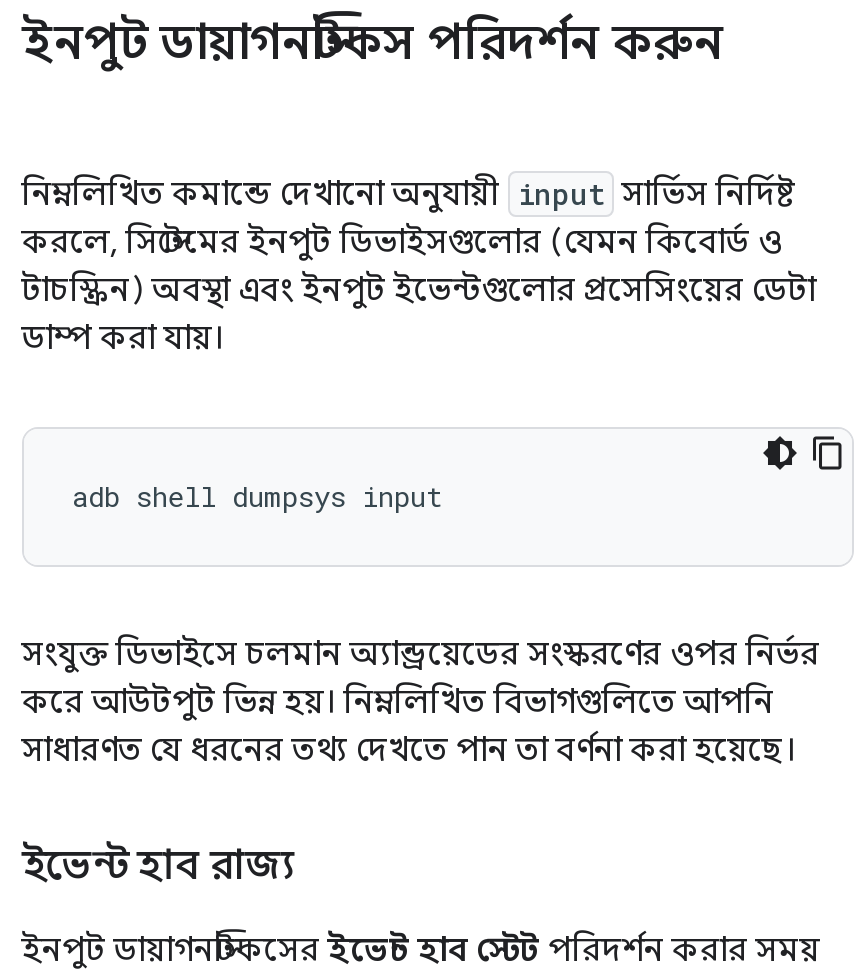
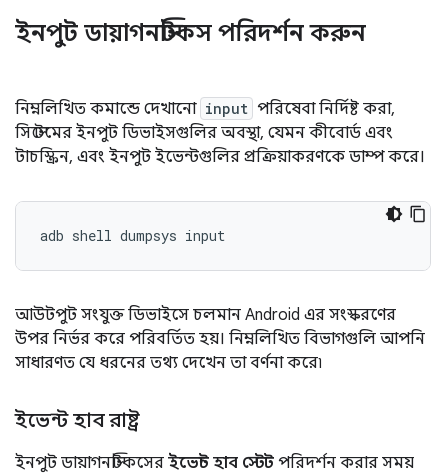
[22,175,816,359] নিম্নলিখিত কমান্ডে দেখানো অনুযায়ী input সার্ভিস নির্দিষ্ট | করলে, সিস্টেমের ইনপুট ডিভাইসগুলোর (যেমন কিবোর্ড ও | টাচস্ক্রিন) অবস্থা এবং ইনপুট ইভেন্টগুলোর প্রসেসিংয়ের ডেটা | ডাম্প করা যায়। -> [15,99,425,167] নিম্নলিখিত কমান্ডে দেখানো input পরিষেবা নির্দিষ্ট করা, | সিস্টেমের ইনপুট ডিভাইসগুলির অবস্থা, যেমন কীবোর্ড এবং | টাচস্ক্রিন, এবং ইনপুট ইভেন্টগুলির প্রক্রিয়াকরণকে ডাম্প করে।
[22,635,820,771] সংযুক্ত ডিভাইসে চলমান অ্যান্ড্রয়েডের সংস্করণের ওপর নির্ভর | করে আউটপুট ভিন্ন হয়। নিম্নলিখিত বিভাগগুলিতে আপনি | সাধারণত যে ধরনের তথ্য দেখতে পান তা বর্ণনা করা হয়েছে। -> [15,305,425,373] আউটপুট সংযুক্ত ডিভাইসে চলমান Android এর সংস্করণের | উপর নির্ভর করে পরিবর্তিত হয়। নিম্নলিখিত বিভাগগুলি আপনি | সাধারণত যে ধরনের তথ্য দেখেন তা বর্ণনা করে৷
[22,841,295,891] ইভেন্ট হাব রাজ্য -> [15,408,139,433] ইভেন্ট হাব রাষ্ট্র

